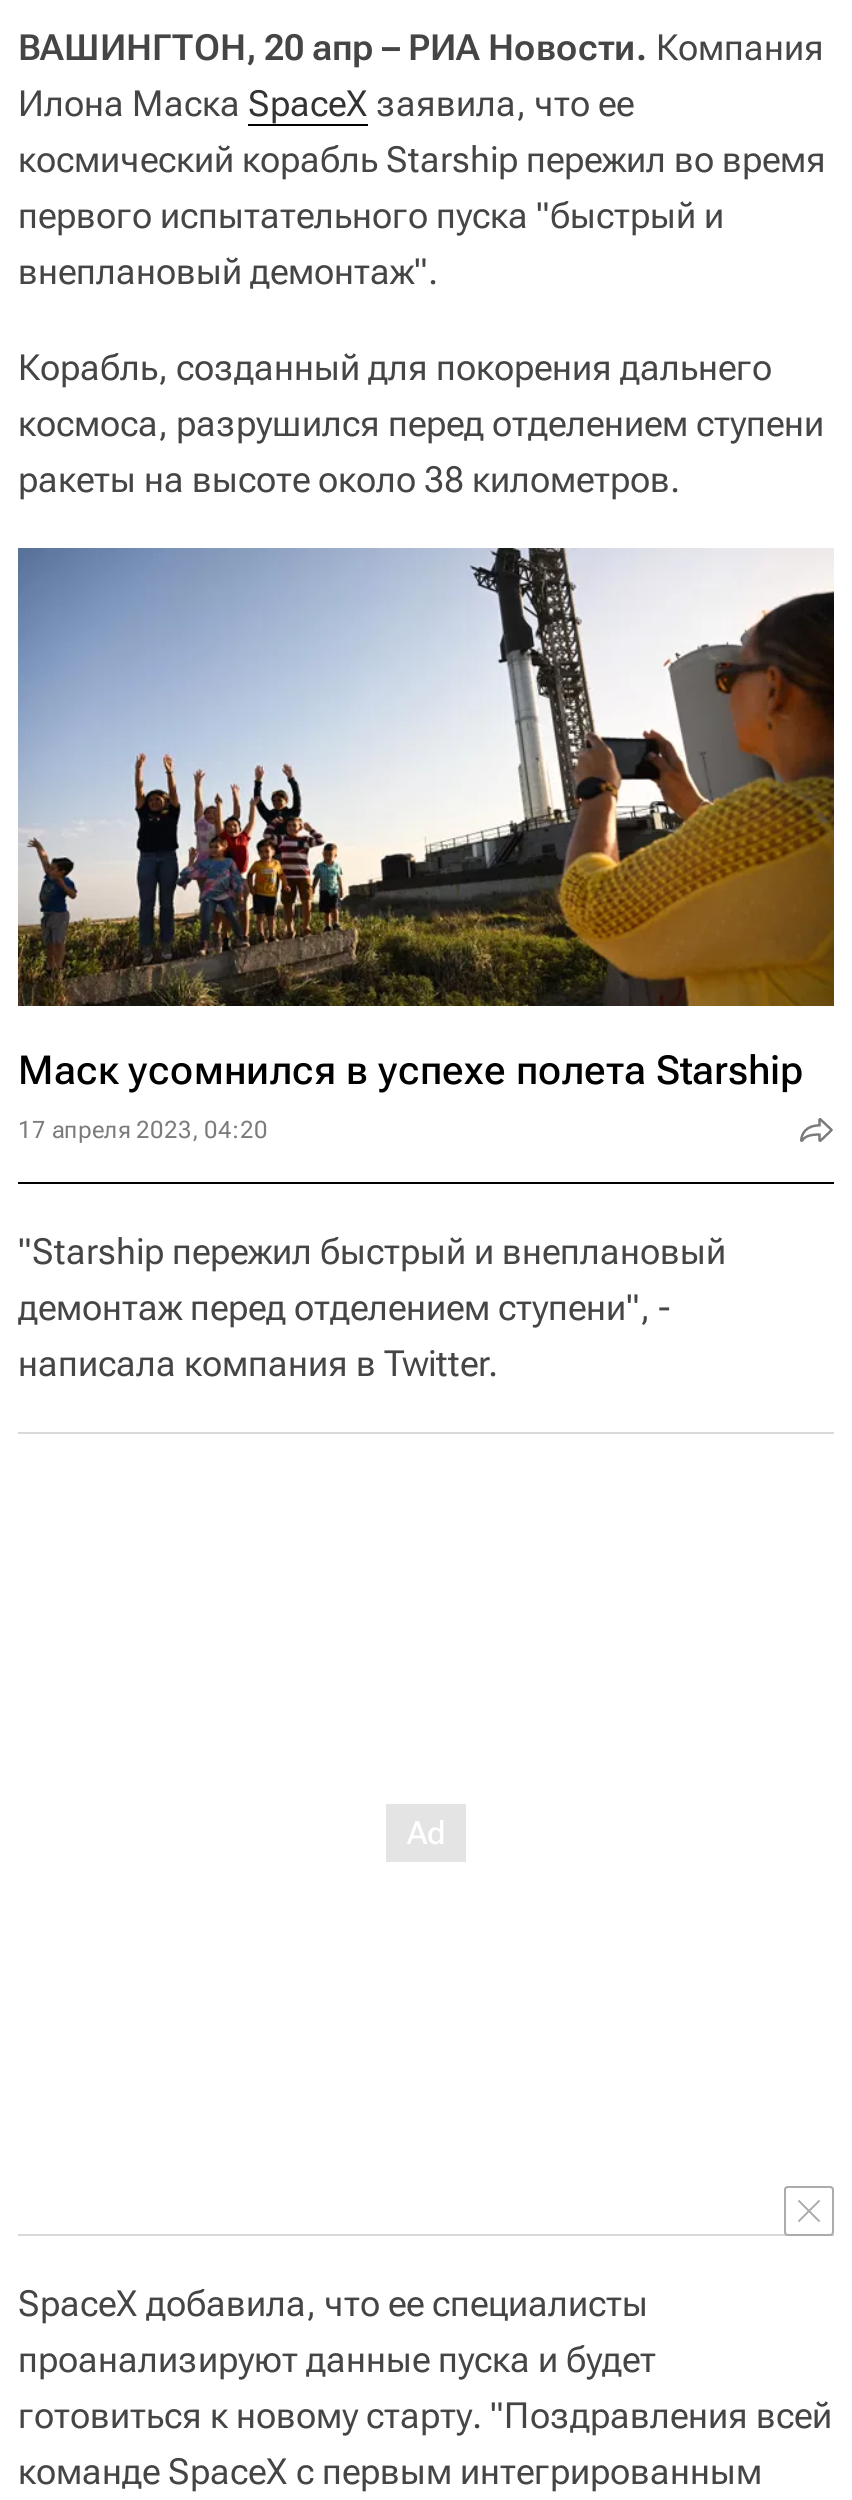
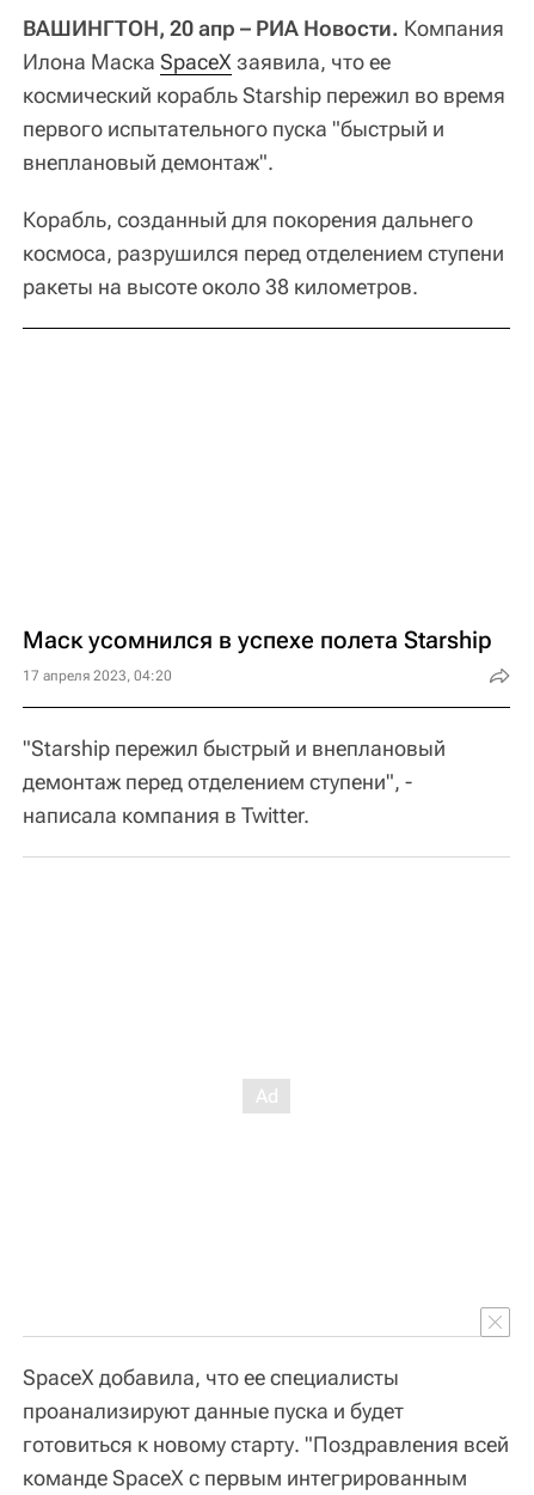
[16,546,836,1008] [image] -> none

